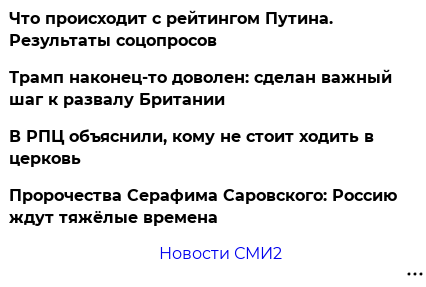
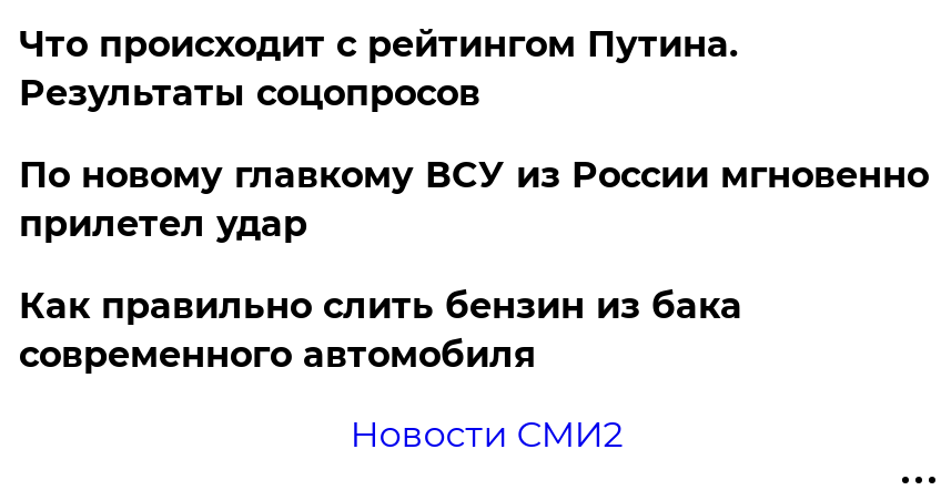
[9,68,397,227] Трамп наконец-то доволен: сделан важный | шаг к развалу Британии | В РПЦ объяснили, кому не стоит ходить в | церковь | Пророчества Серафима Саровского: Россию | ждут тяжёлые времена -> [19,153,929,375] По новому главкому ВСУ из России мгновенно | прилетел удар | Как правильно слить бензин из бака | современного автомобиля

